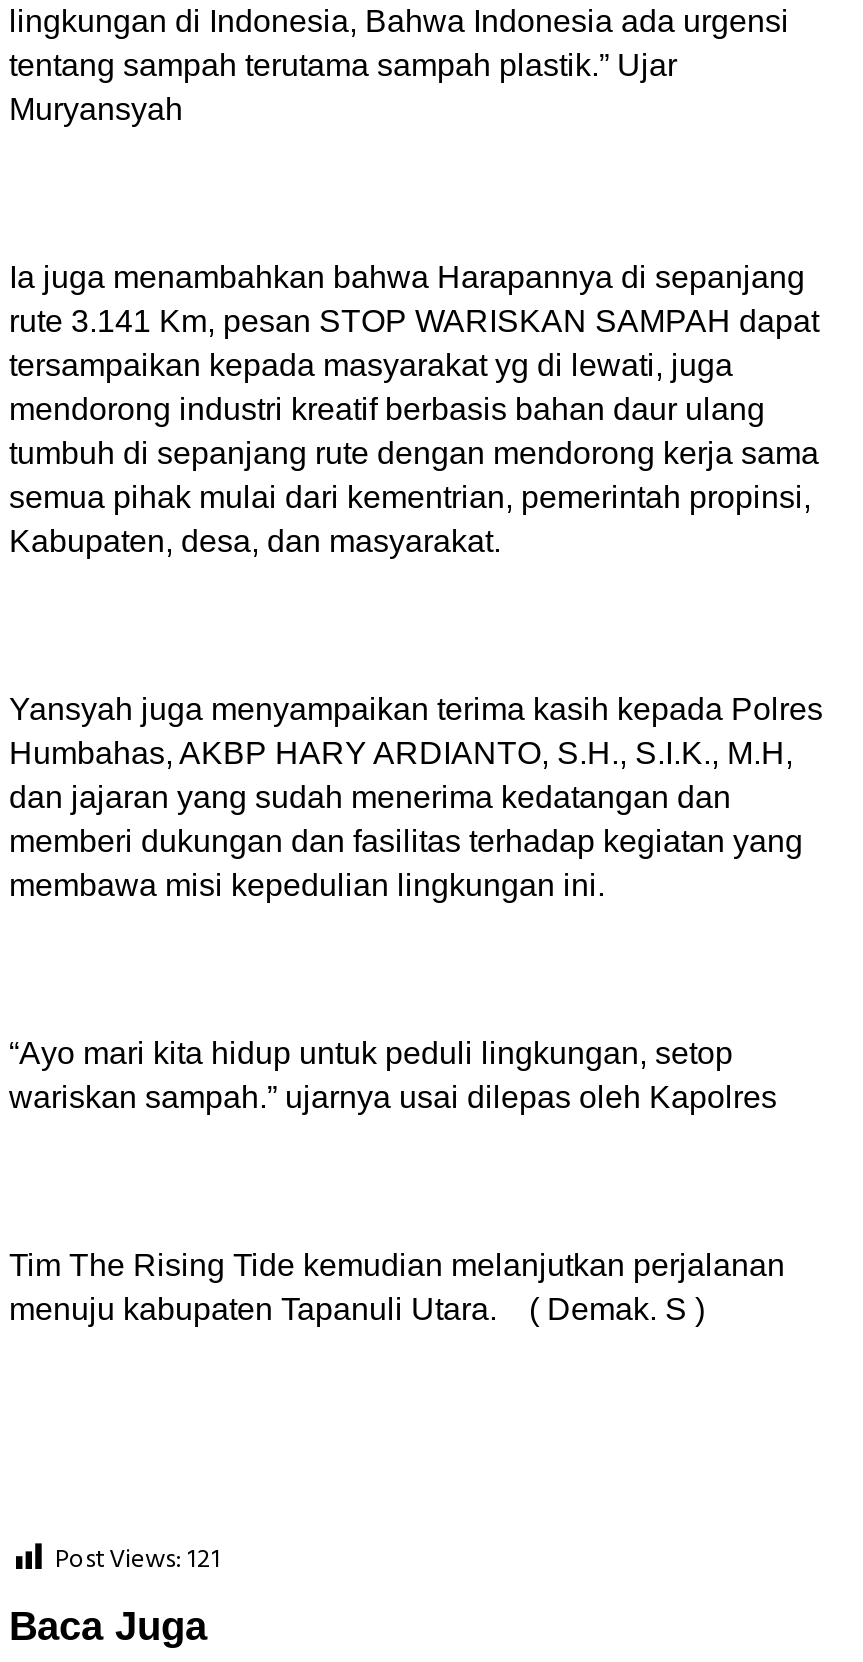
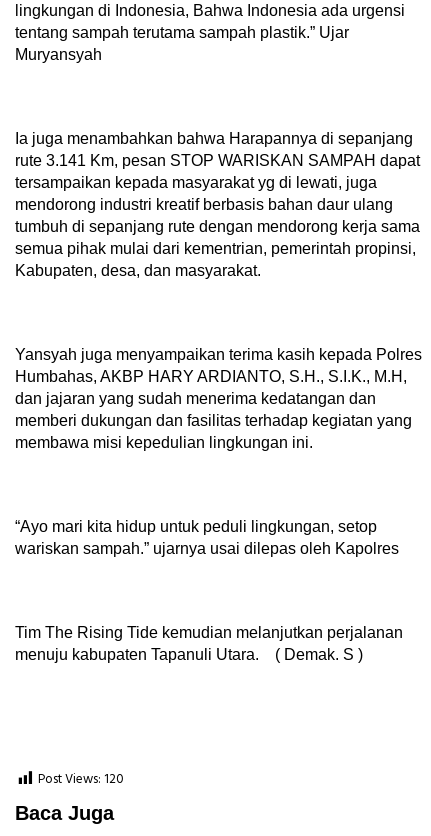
[55,1540,221,1582] Post Views: 121 -> [38,770,124,791] Post Views: 120

